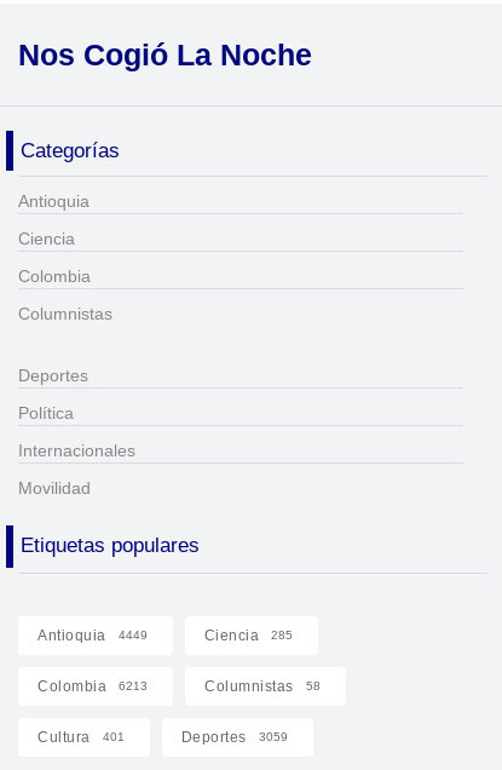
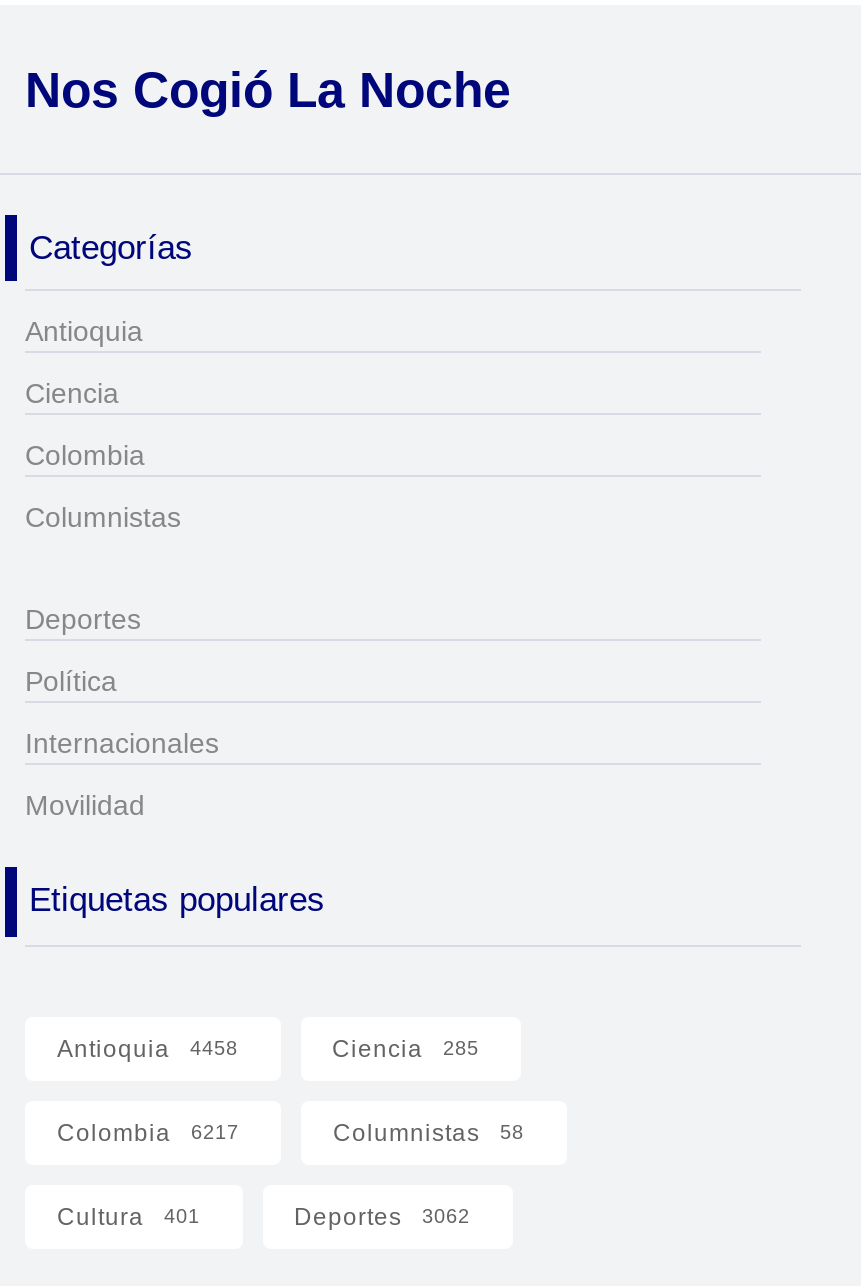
[37,627,147,644] Antioquia 4449 -> [57,1036,238,1064] Antioquia 4458
[37,678,148,695] Colombia 6213 -> [57,1120,239,1148] Colombia 6217
[181,729,287,746] Deportes 3059 -> [294,1204,470,1232] Deportes 3062

